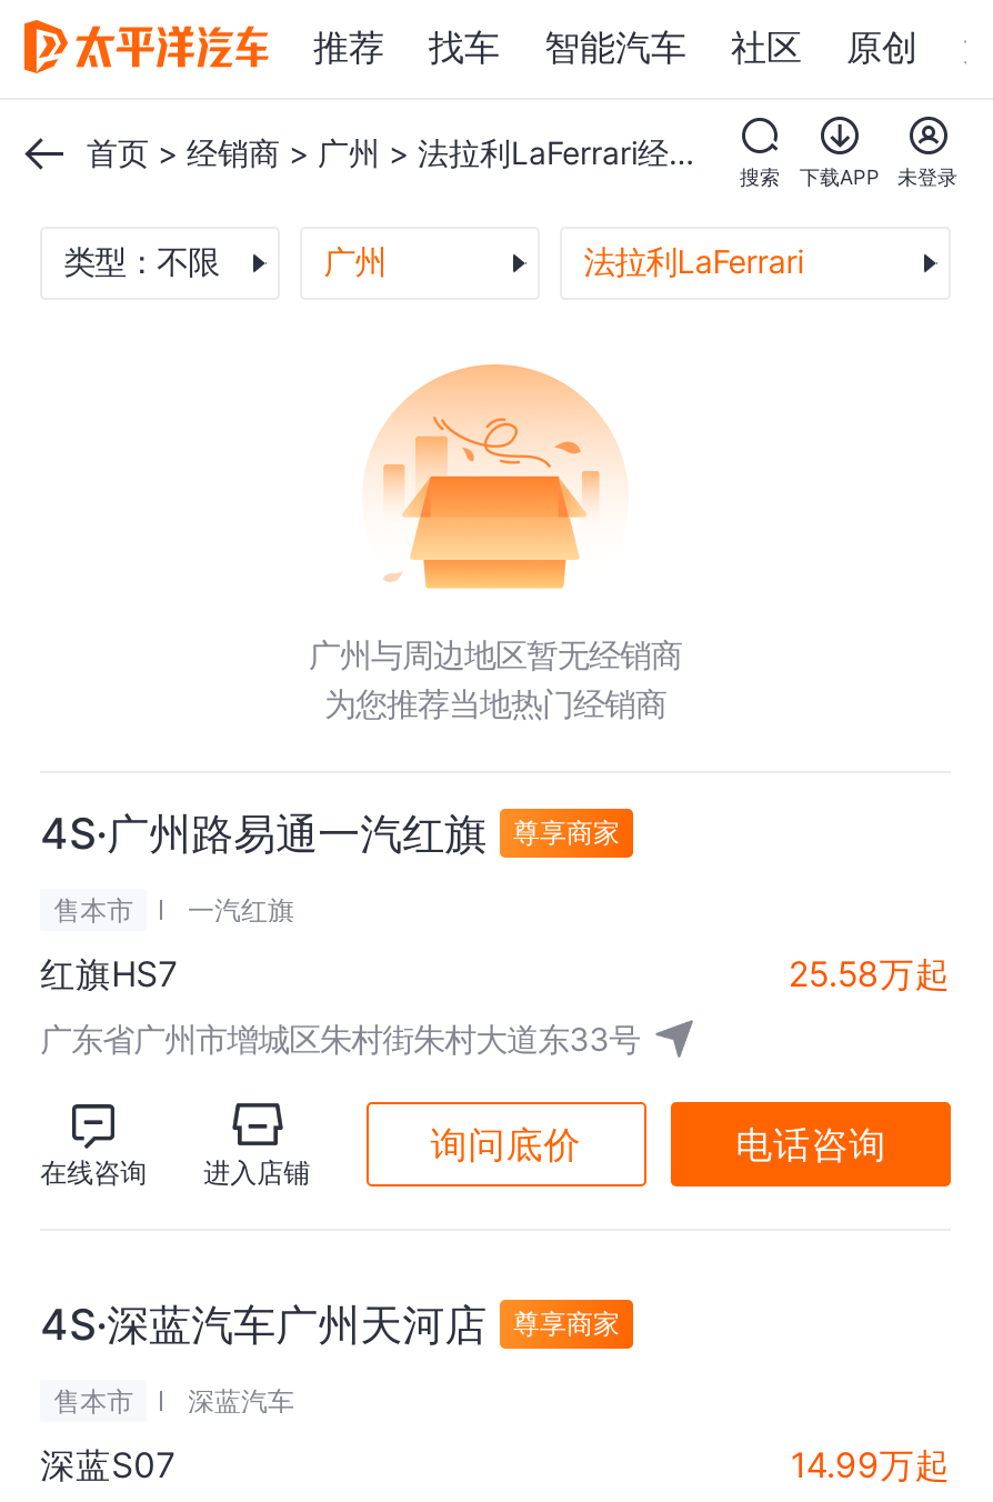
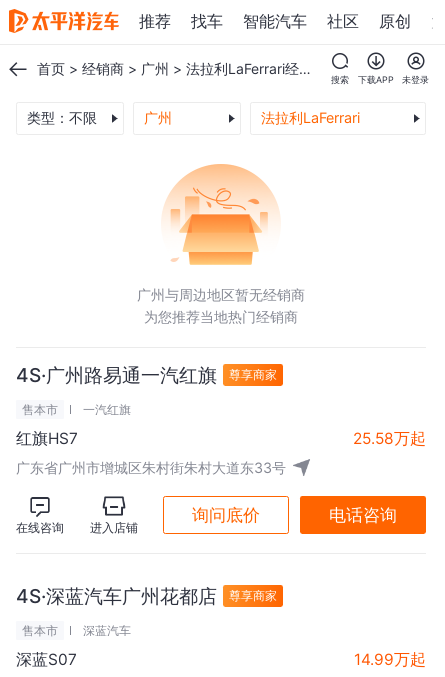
[40,1298,487,1351] 4S·深蓝汽车广州天河店 -> [16,584,217,608] 4S·深蓝汽车广州花都店

